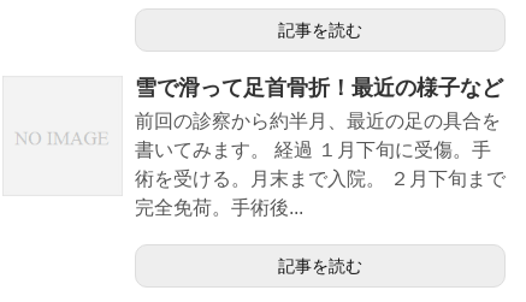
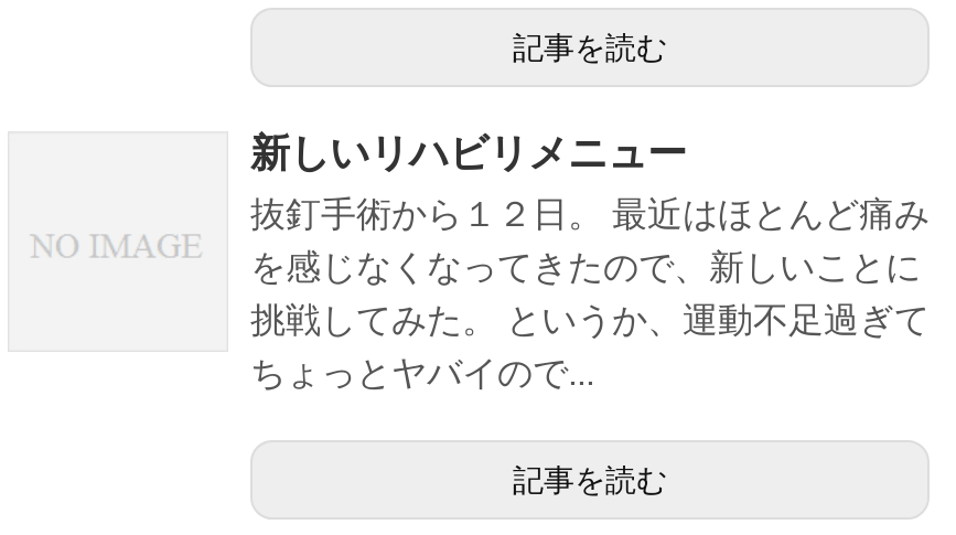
[135,76,506,218] 雪で滑って足首骨折！最近の様子など | 前回の診察から約半月、最近の足の具合を | 書いてみます。 経過 １月下旬に受傷。手 | 術を受ける。月末まで入院。 ２月下旬まで | 完全免荷。手術後... -> [250,131,930,392] 新しいリハビリメニュー | 抜釘手術から１２日。 最近はほとんど痛み | を感じなくなってきたので、新しいことに | 挑戦してみた。 というか、運動不足過ぎて | ちょっとヤバイので...

